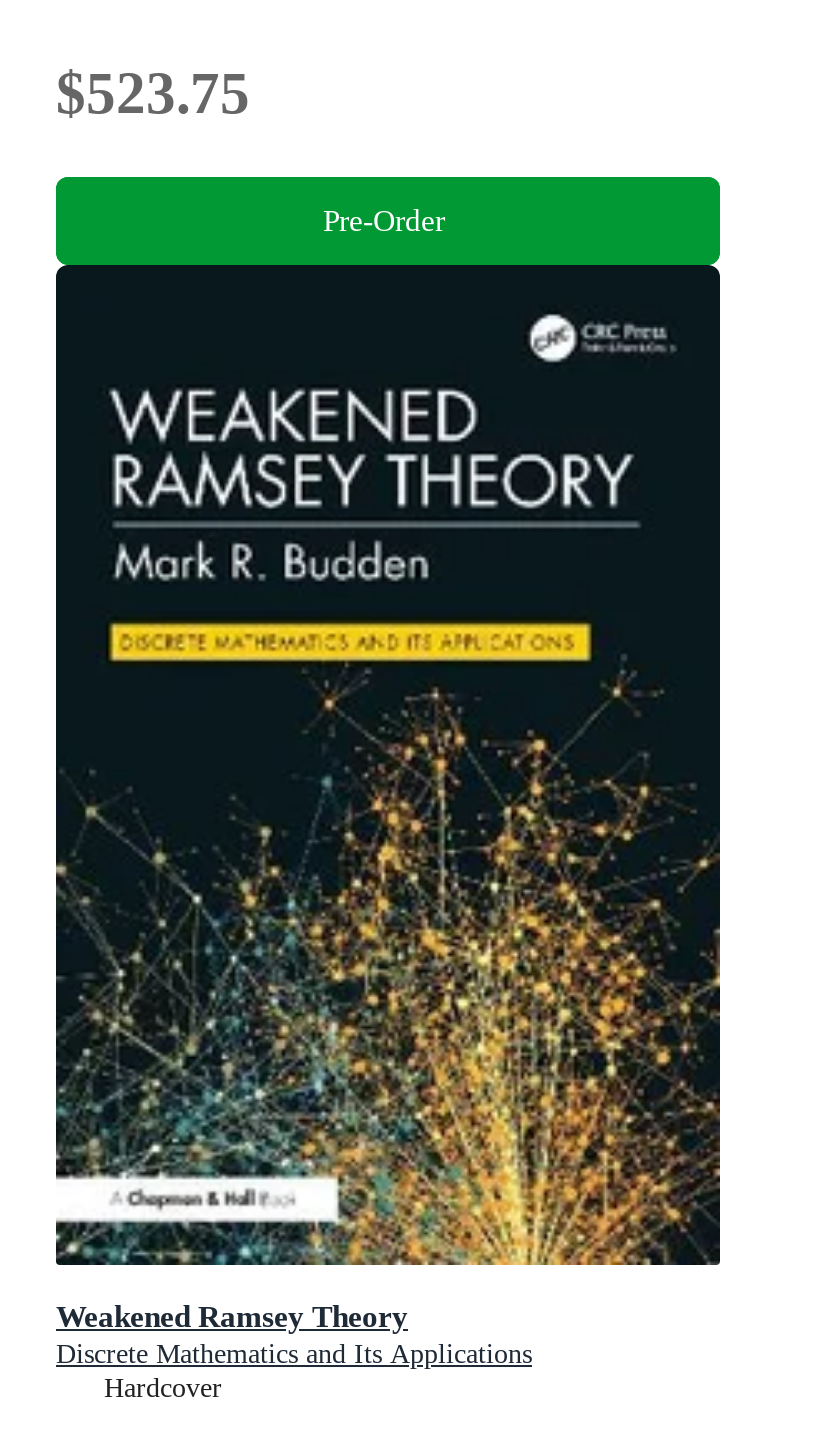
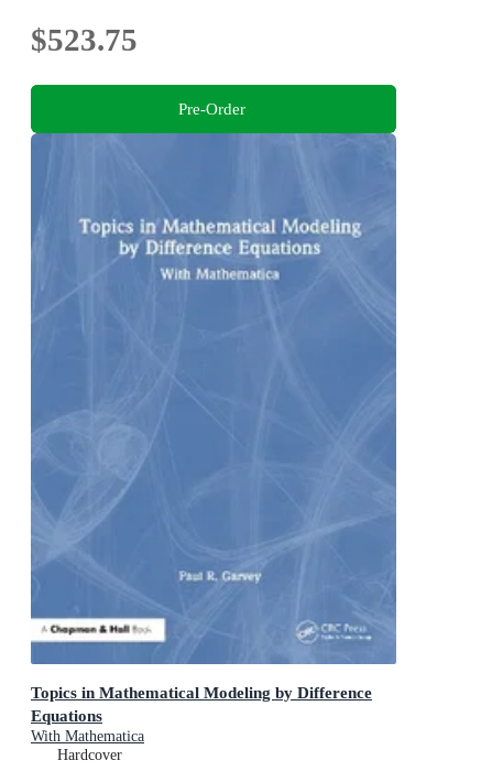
[54,264,722,1369] [image] | Weakened Ramsey Theory | Discrete Mathematics and Its Applications -> [30,132,397,745] [image] | Topics in Mathematical Modeling by Difference | Equations | With Mathematica

